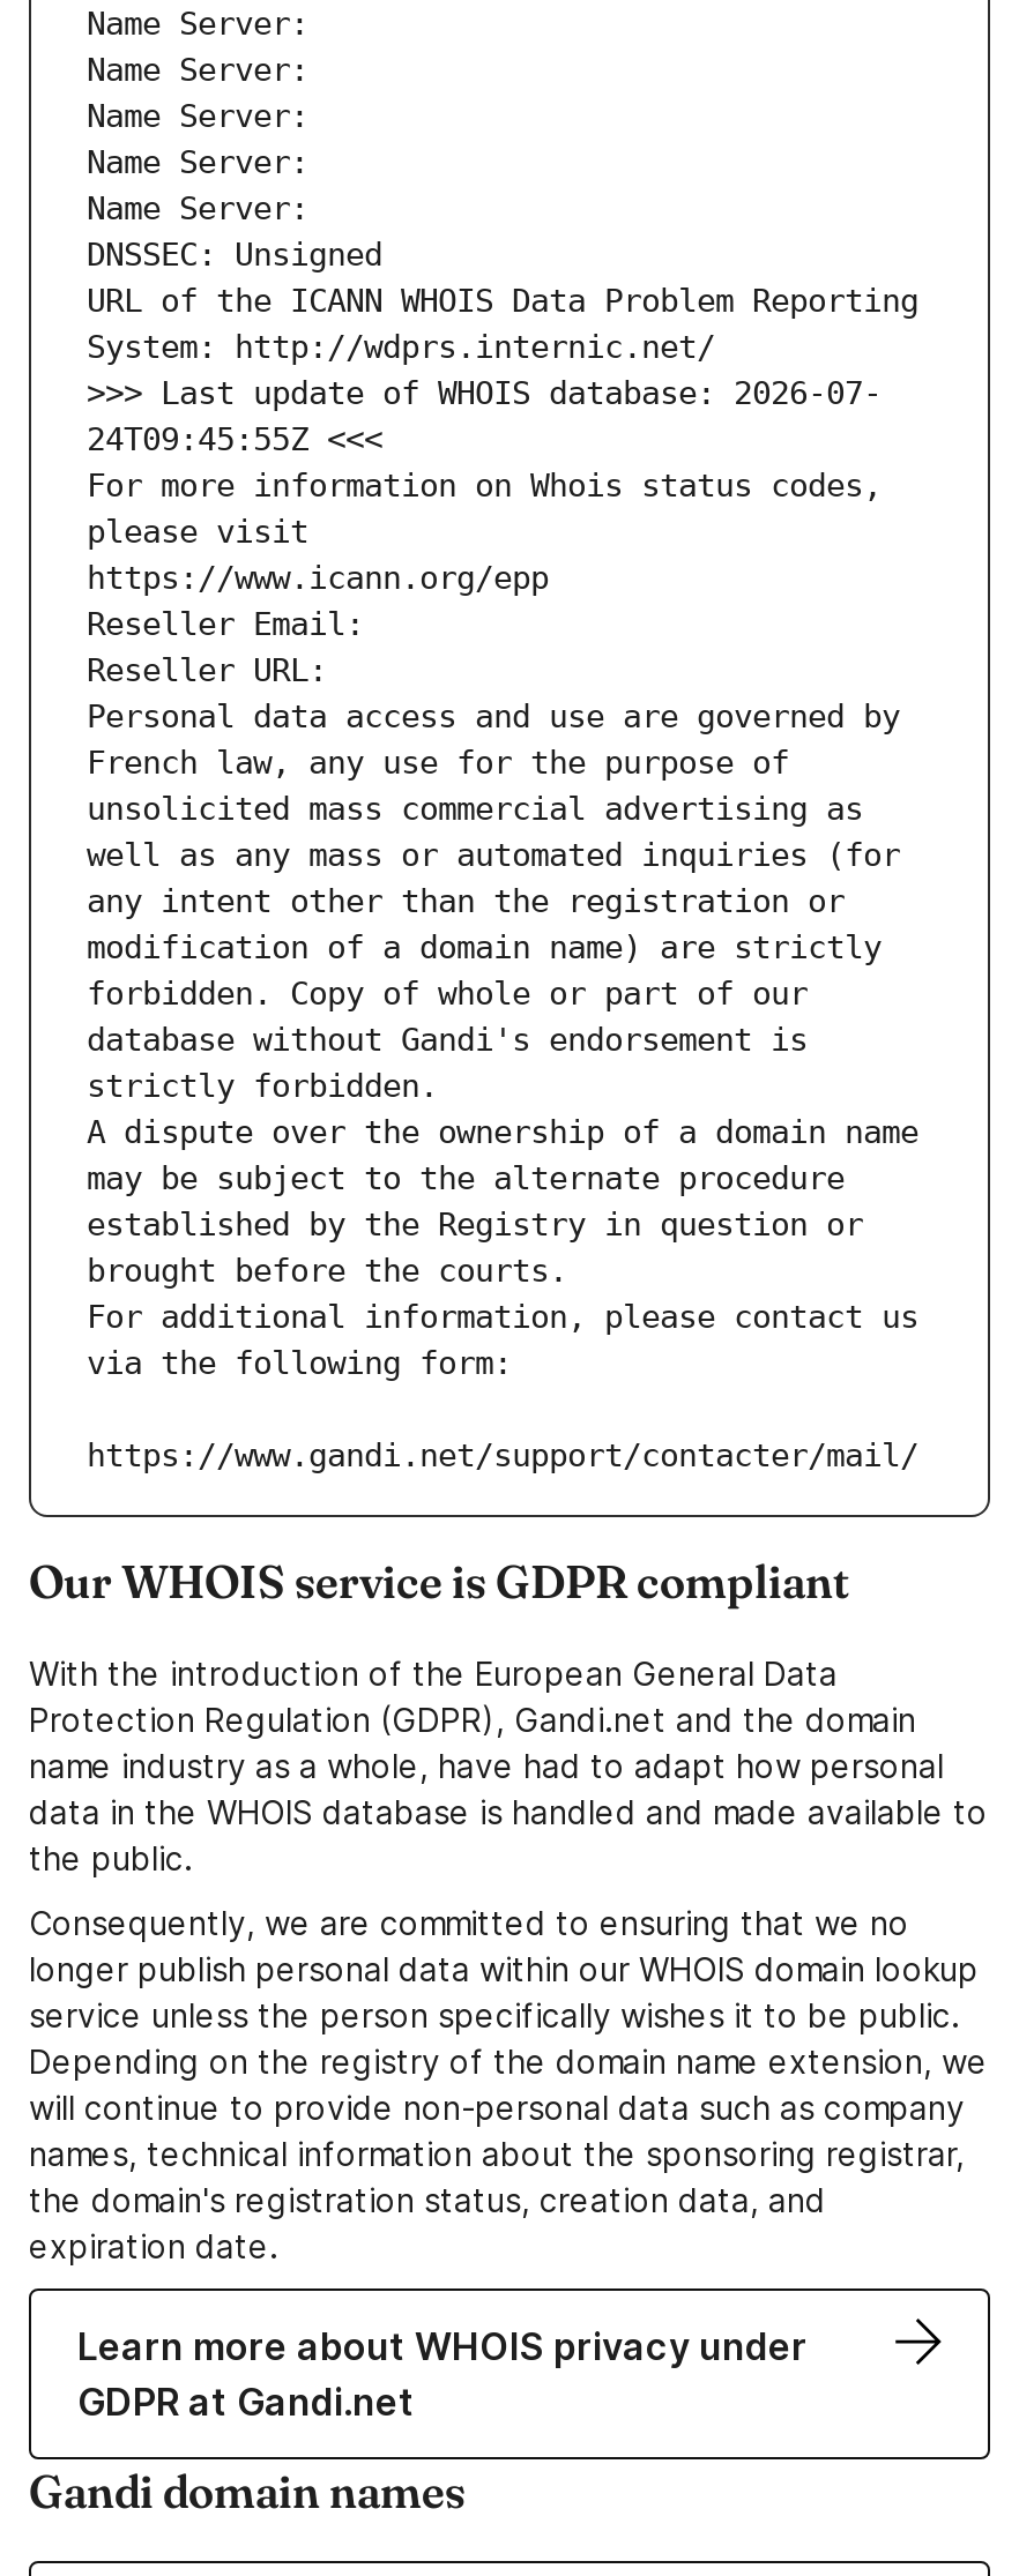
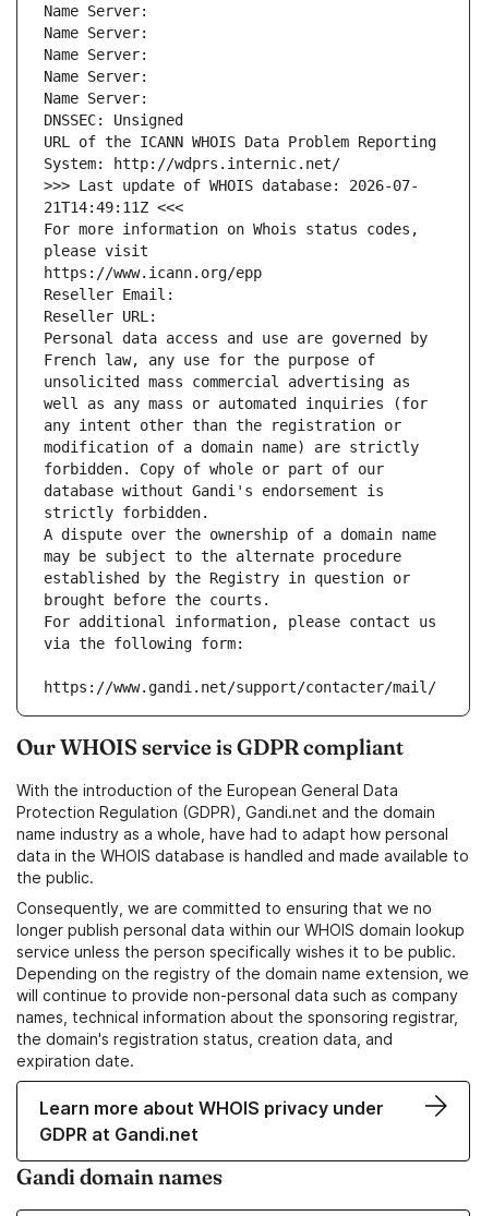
[87,421,382,458] 24T09:45:55Z <<< -> [44,199,183,216] 21T14:49:11Z <<<

